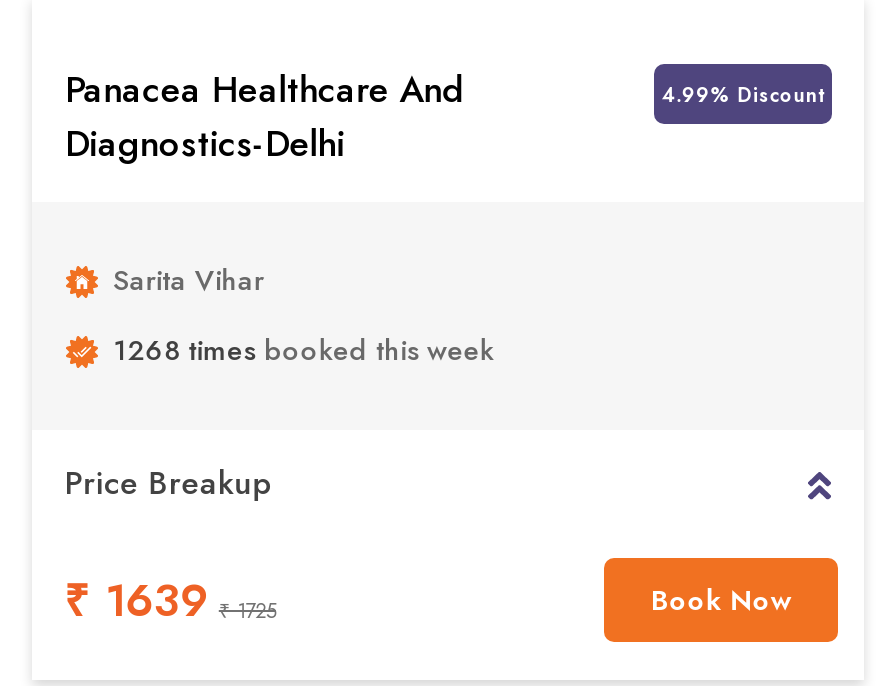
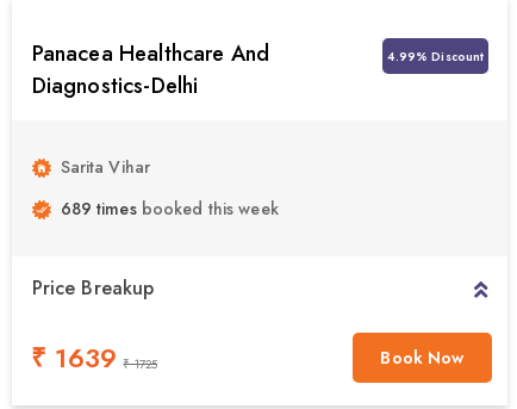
[113,330,494,370] 1268 times booked this week -> [60,197,279,221] 689 times booked this week

